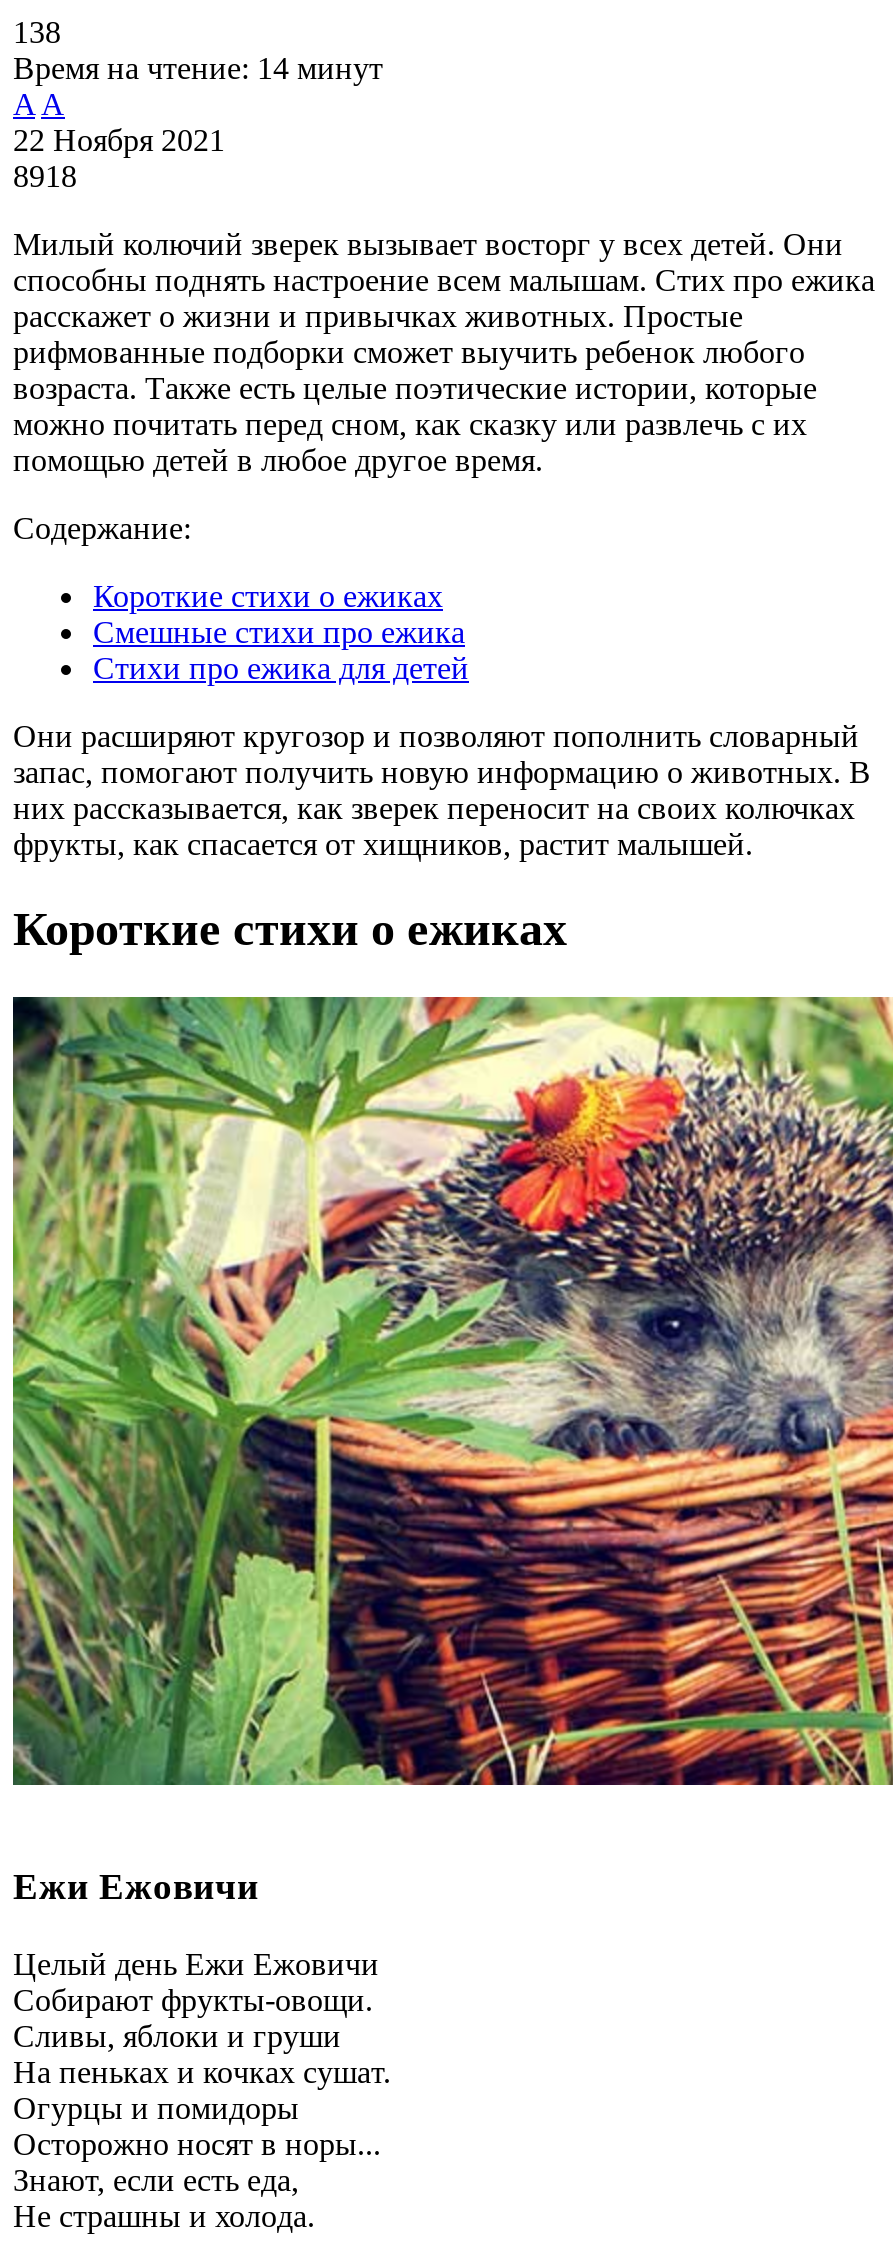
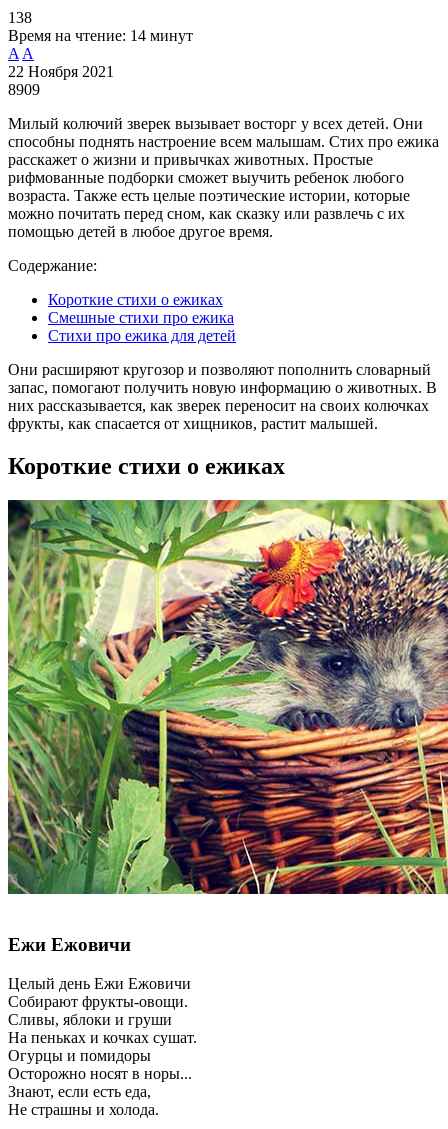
[13,159,77,193] 8918 -> [8,81,40,98] 8909

